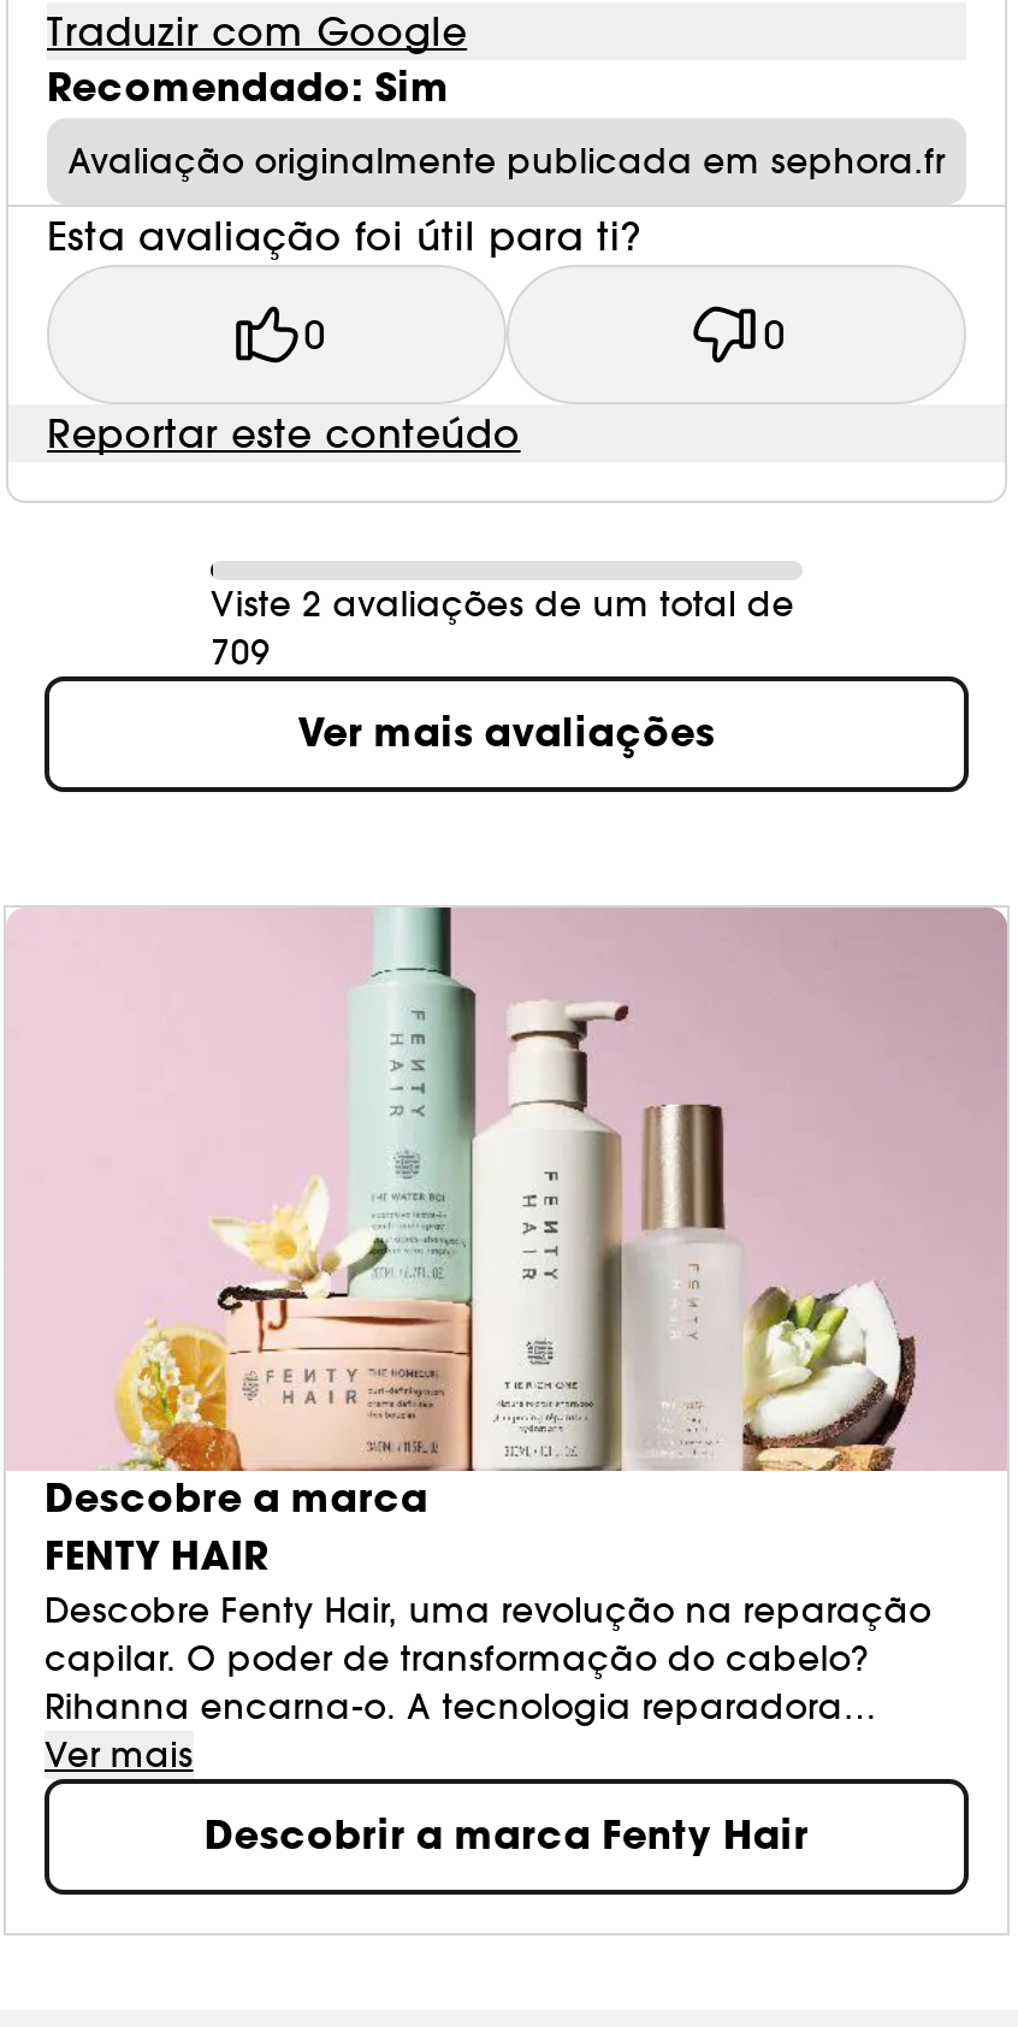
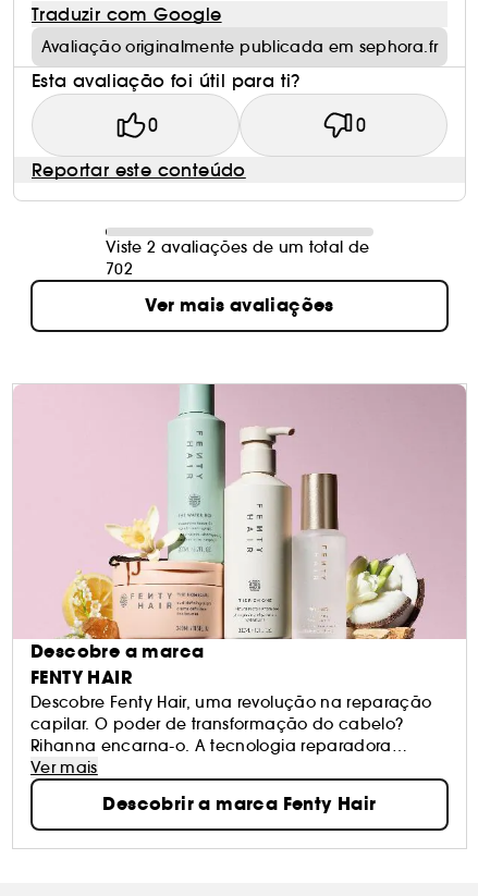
[47,60,450,116] Recomendado: Sim -> none
[211,631,271,674] 709 -> [106,259,133,279] 702

